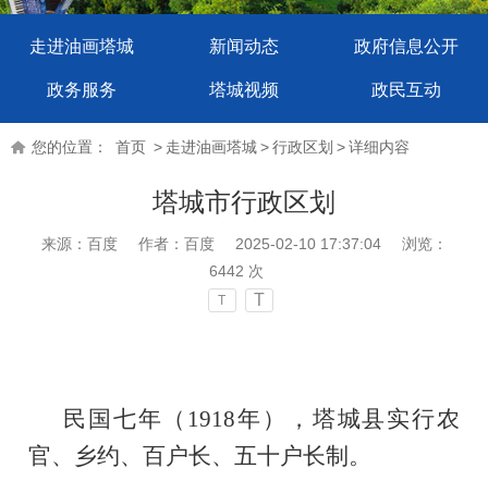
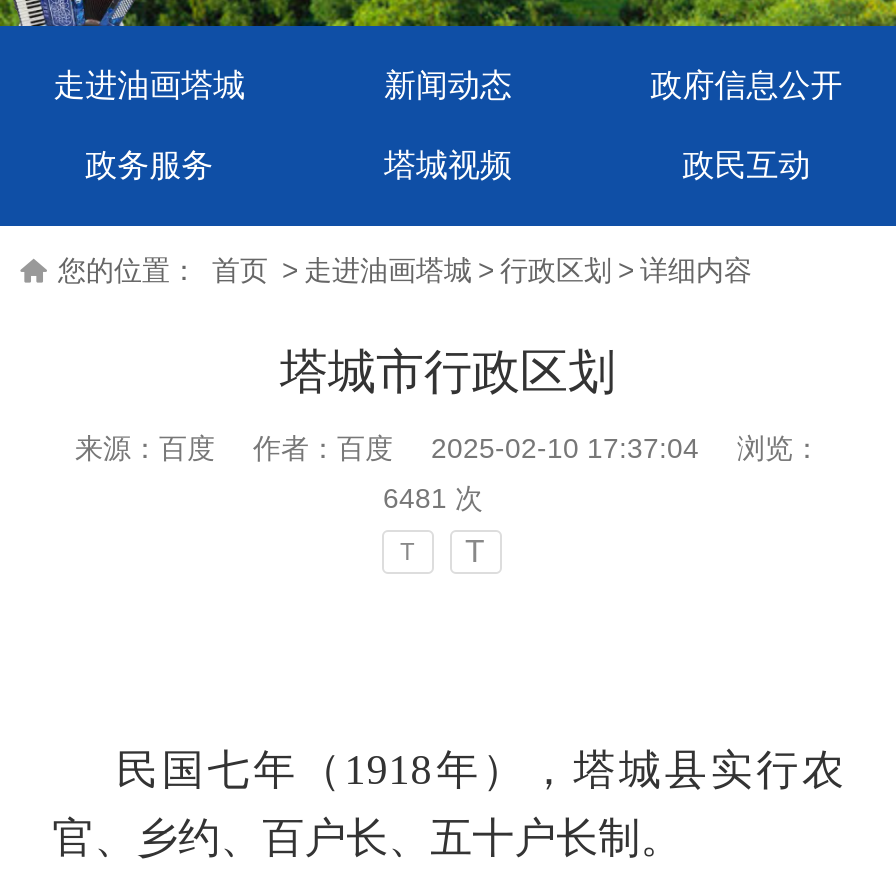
[209,262,263,279] 6442次 -> [383,481,483,513] 6481次

